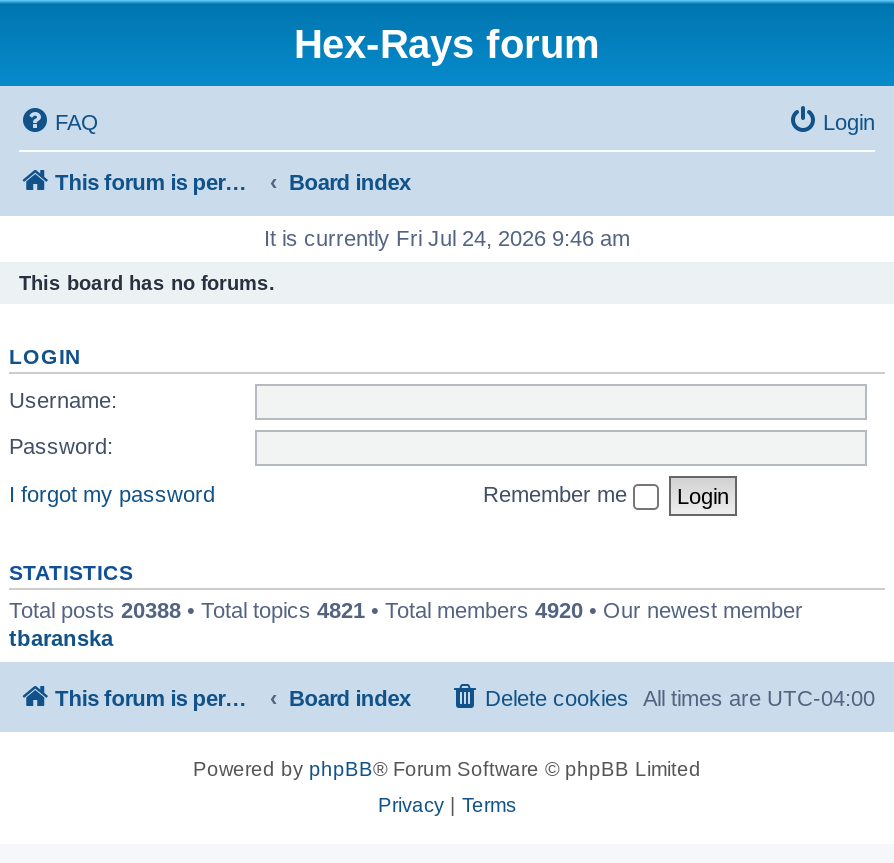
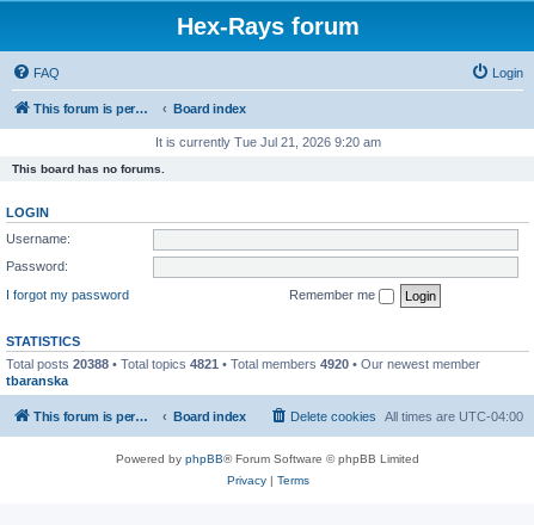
[264,226,630,250] It is currently Fri Jul 24, 2026 9:46 am -> [155,135,380,149] It is currently Tue Jul 21, 2026 9:20 am

